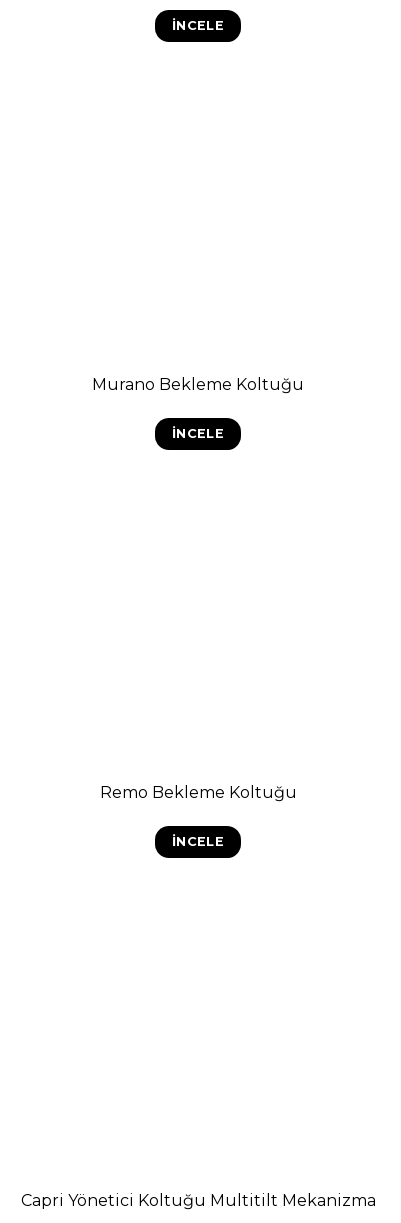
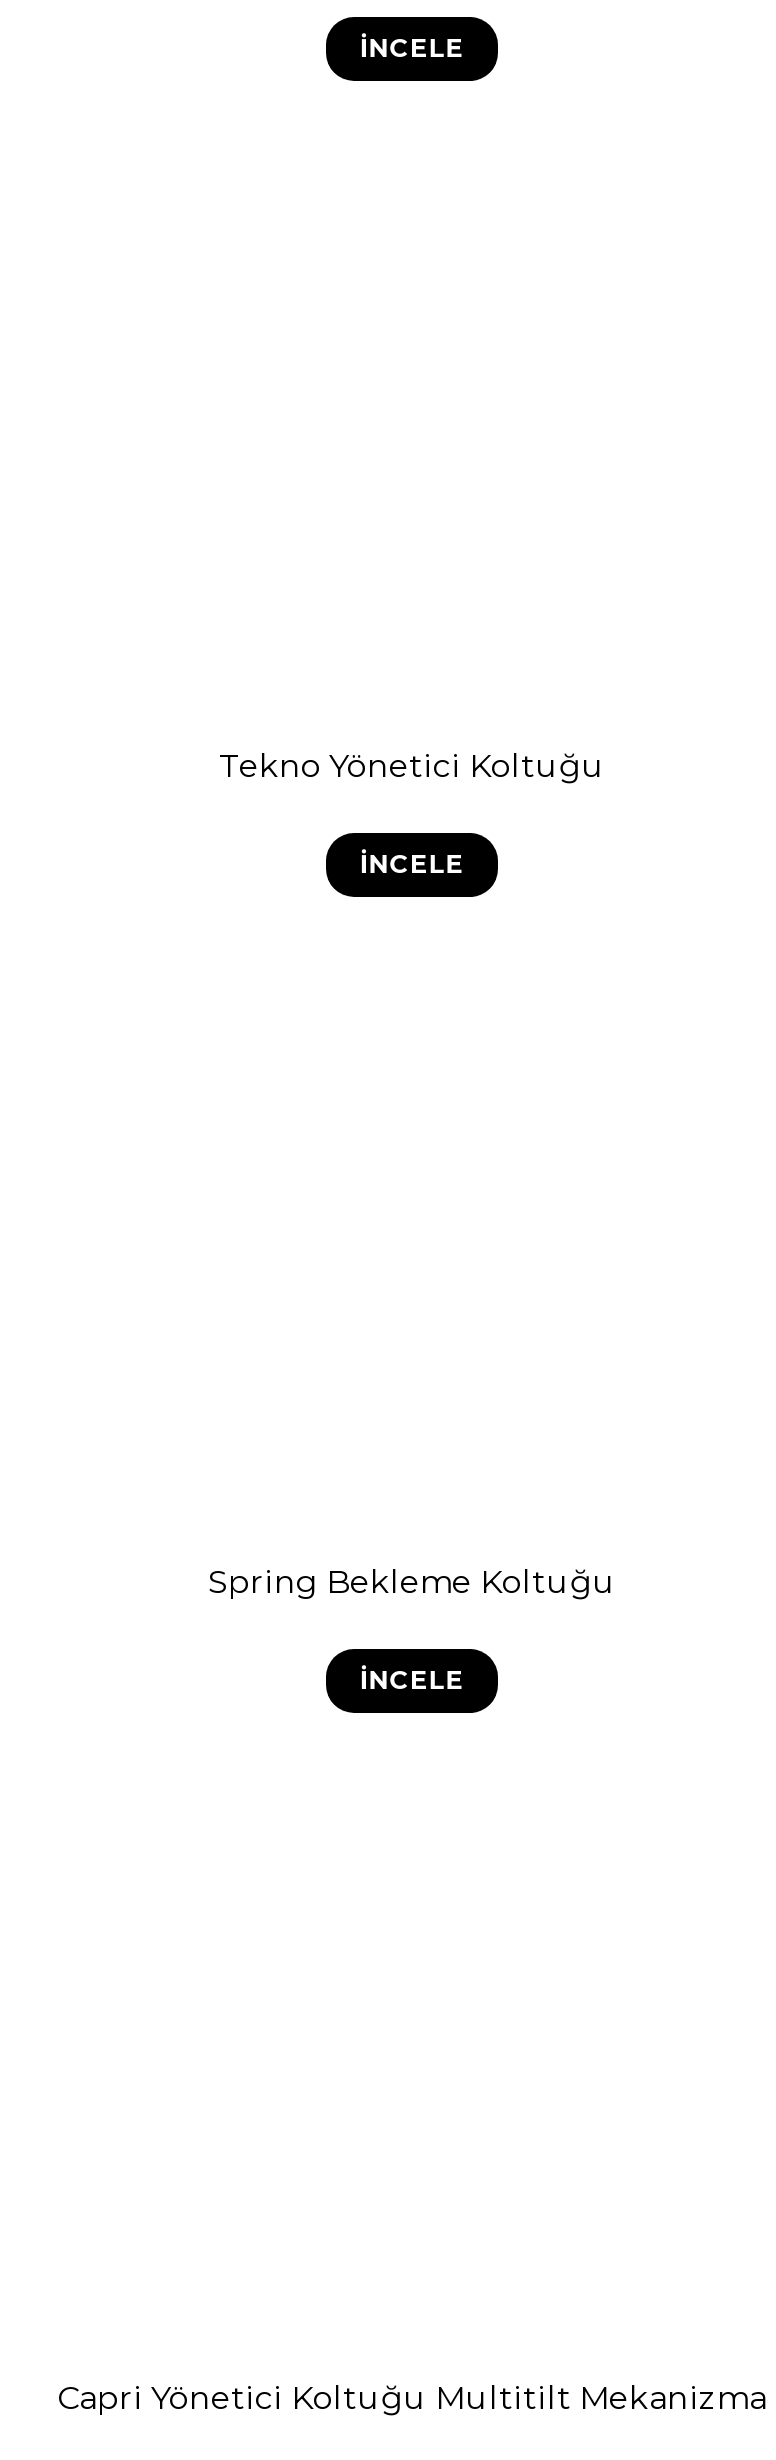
[92,375,304,394] Murano Bekleme Koltuğu -> [219,747,605,785] Tekno Yönetici Koltuğu
[99,783,296,802] Remo Bekleme Koltuğu -> [208,1563,616,1601] Spring Bekleme Koltuğu

